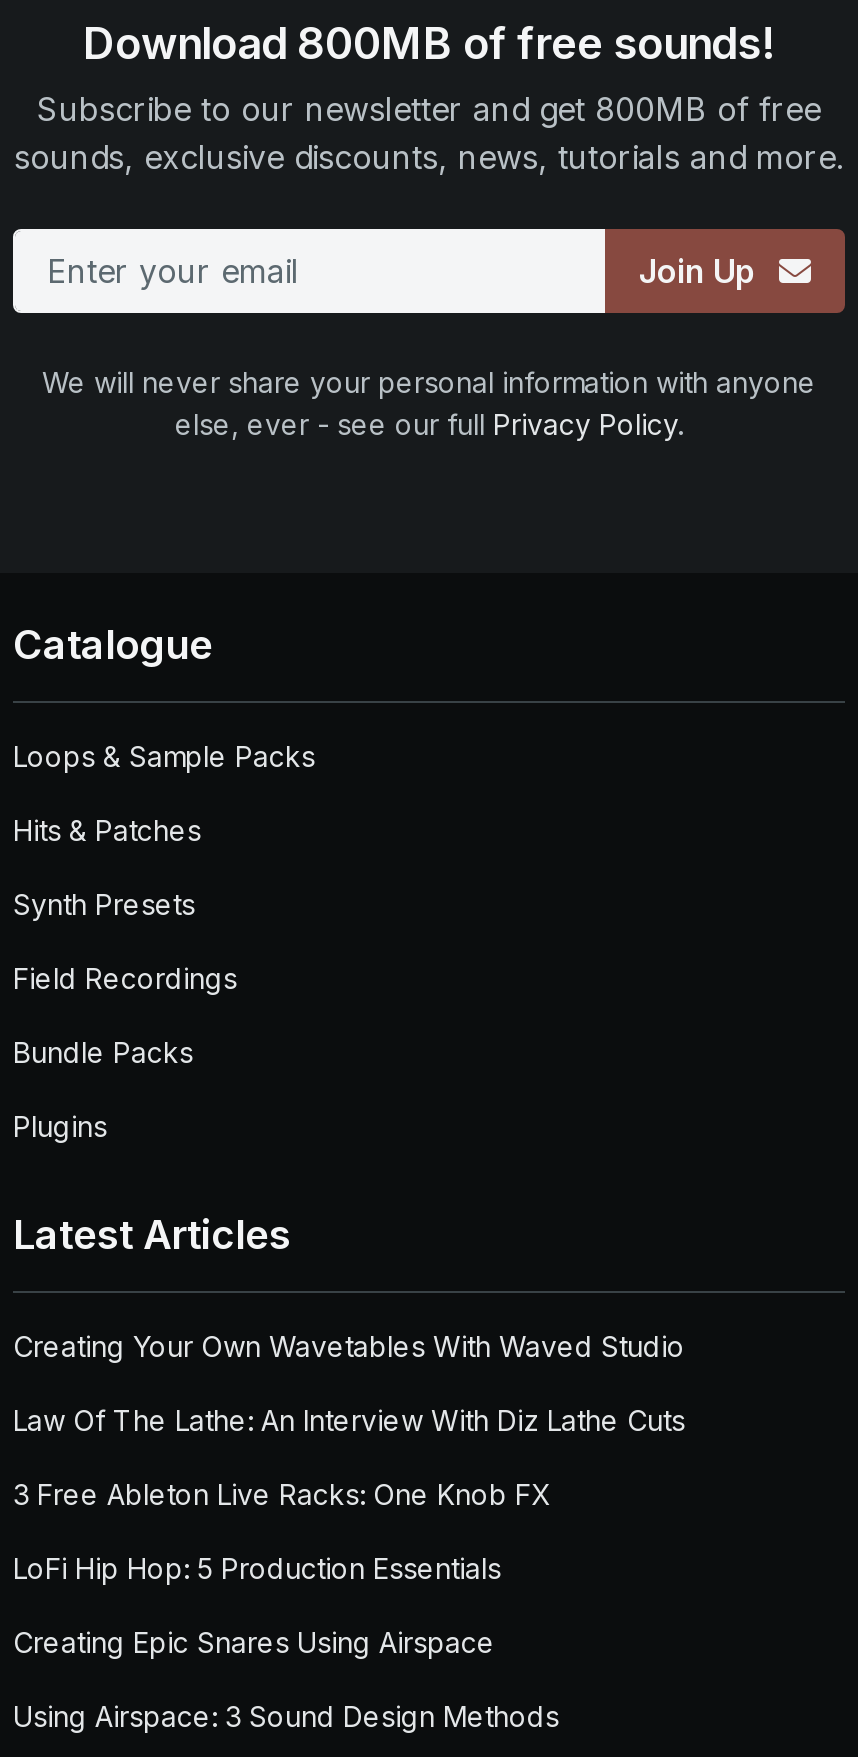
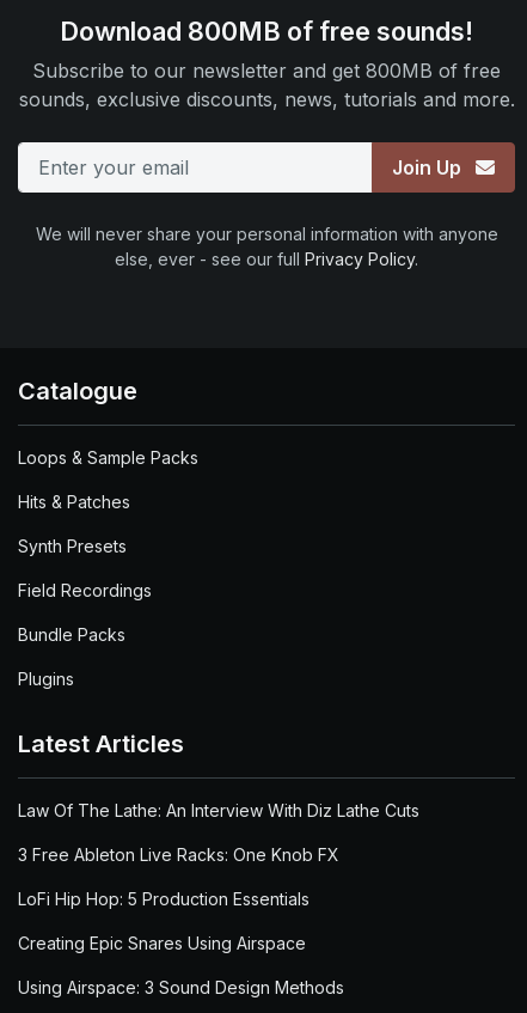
[13,1329,685,1363] Creating Your Own Wavetables With Waved Studio -> none

